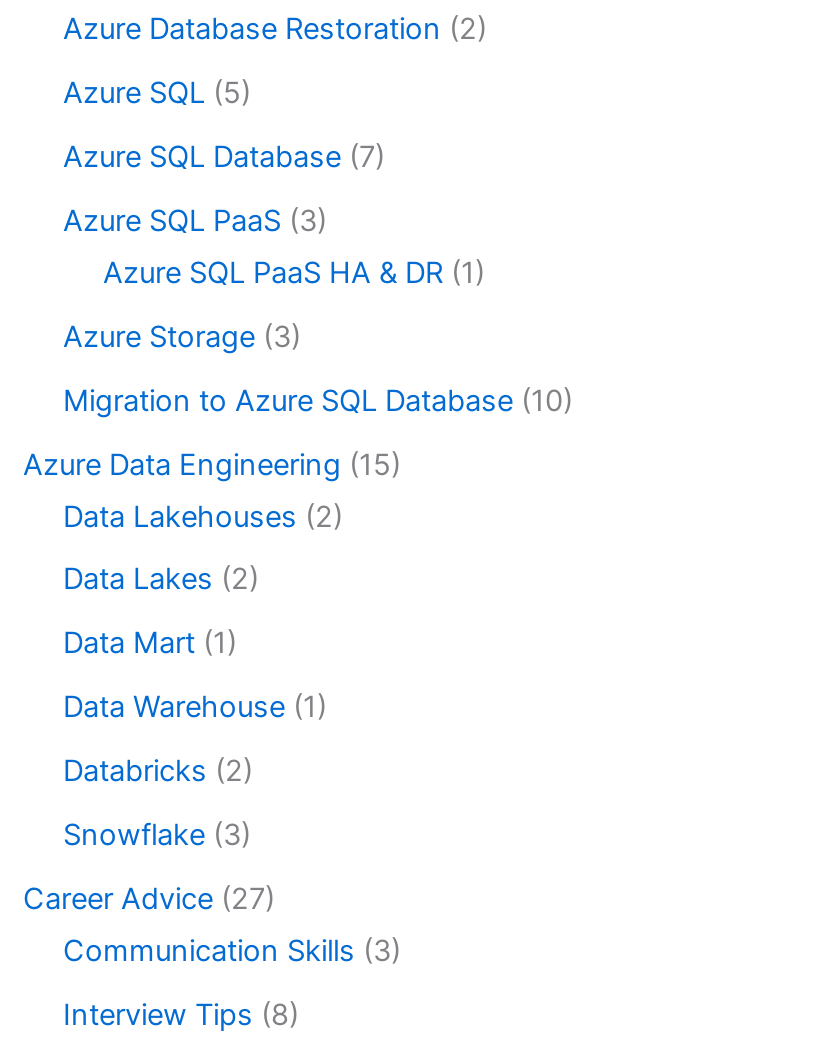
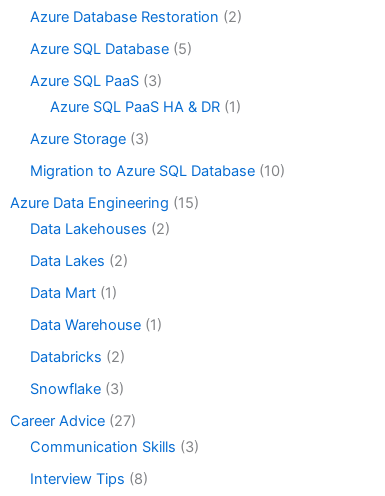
[63,74,385,174] Azure SQL (5) | Azure SQL Database (7) -> [30,40,192,58] Azure SQL Database (5)

